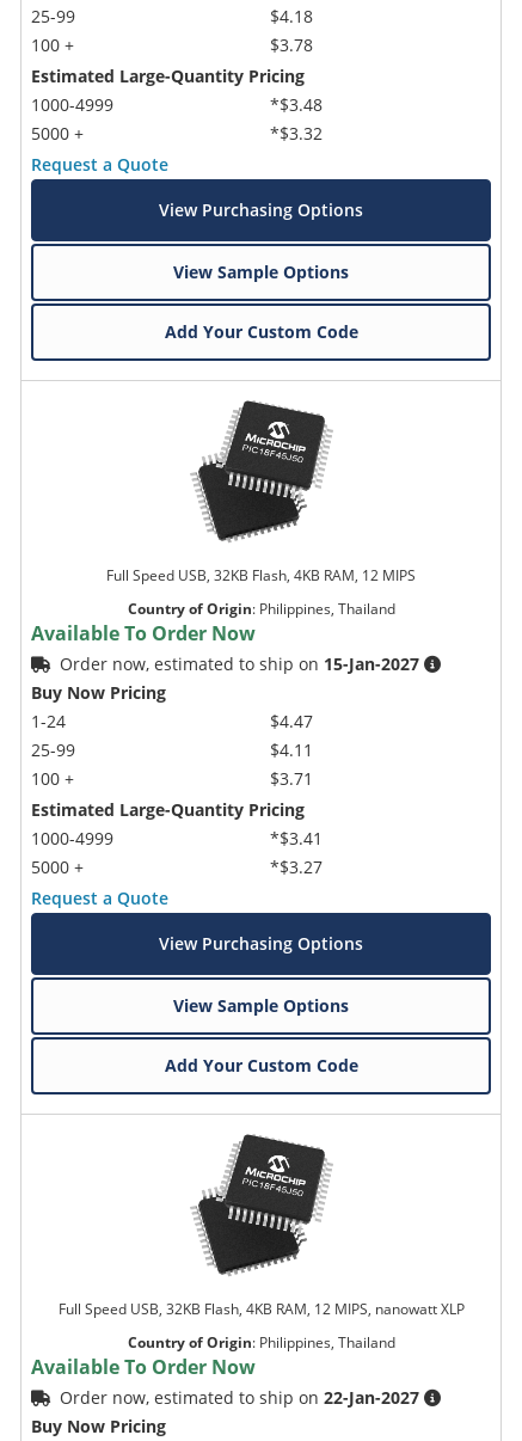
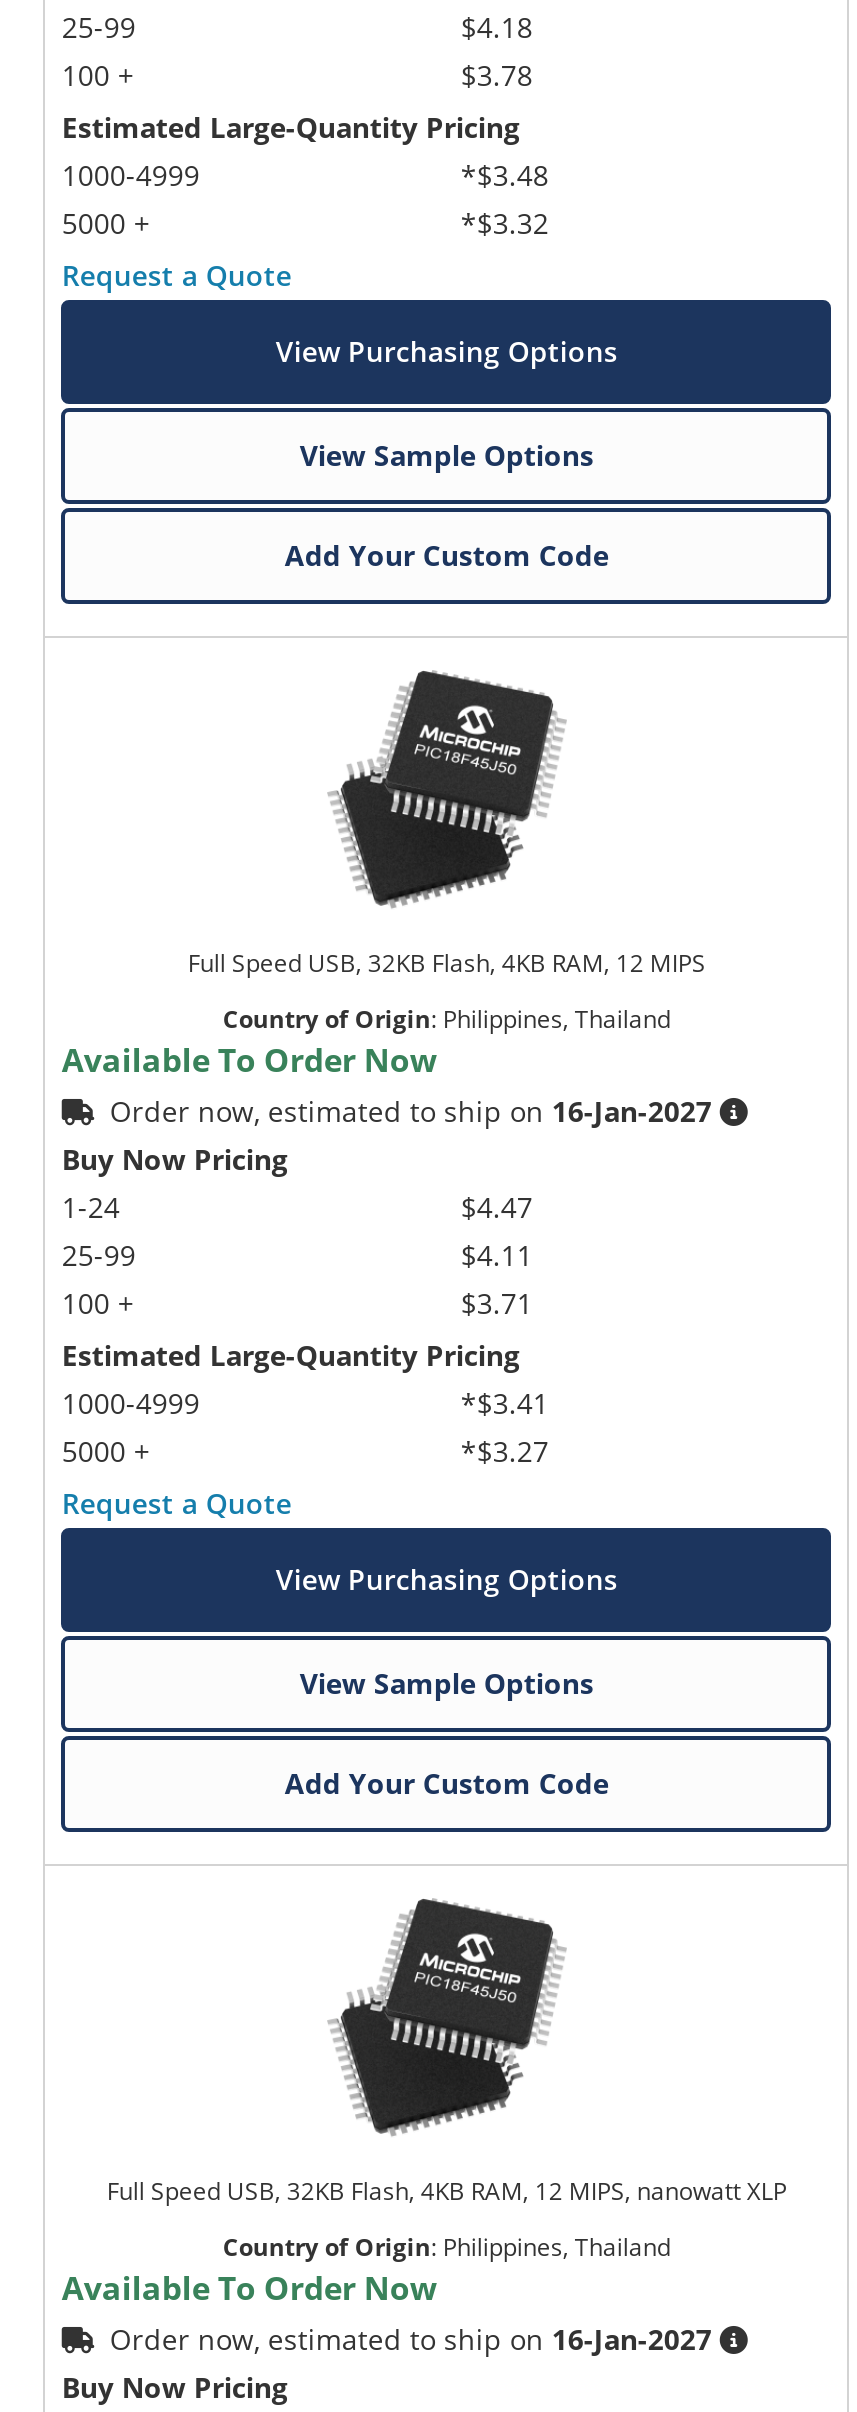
[60,652,420,675] Order now, estimated to ship on 15-Jan-2027 -> [110,1091,712,1129] Order now, estimated to ship on 16-Jan-2027
[60,1386,420,1408] Order now, estimated to ship on 22-Jan-2027 -> [110,2319,712,2357] Order now, estimated to ship on 16-Jan-2027

